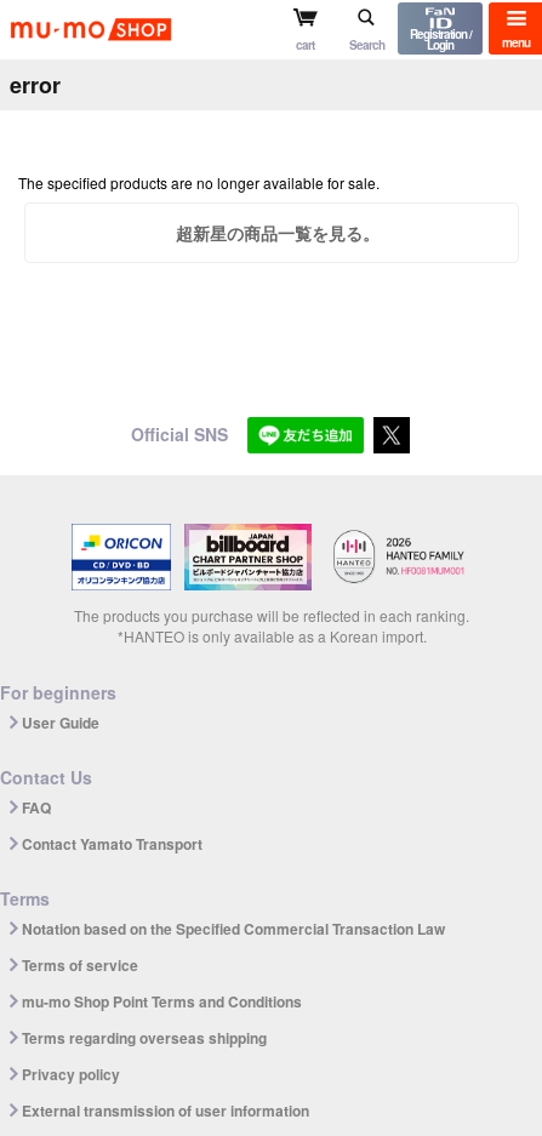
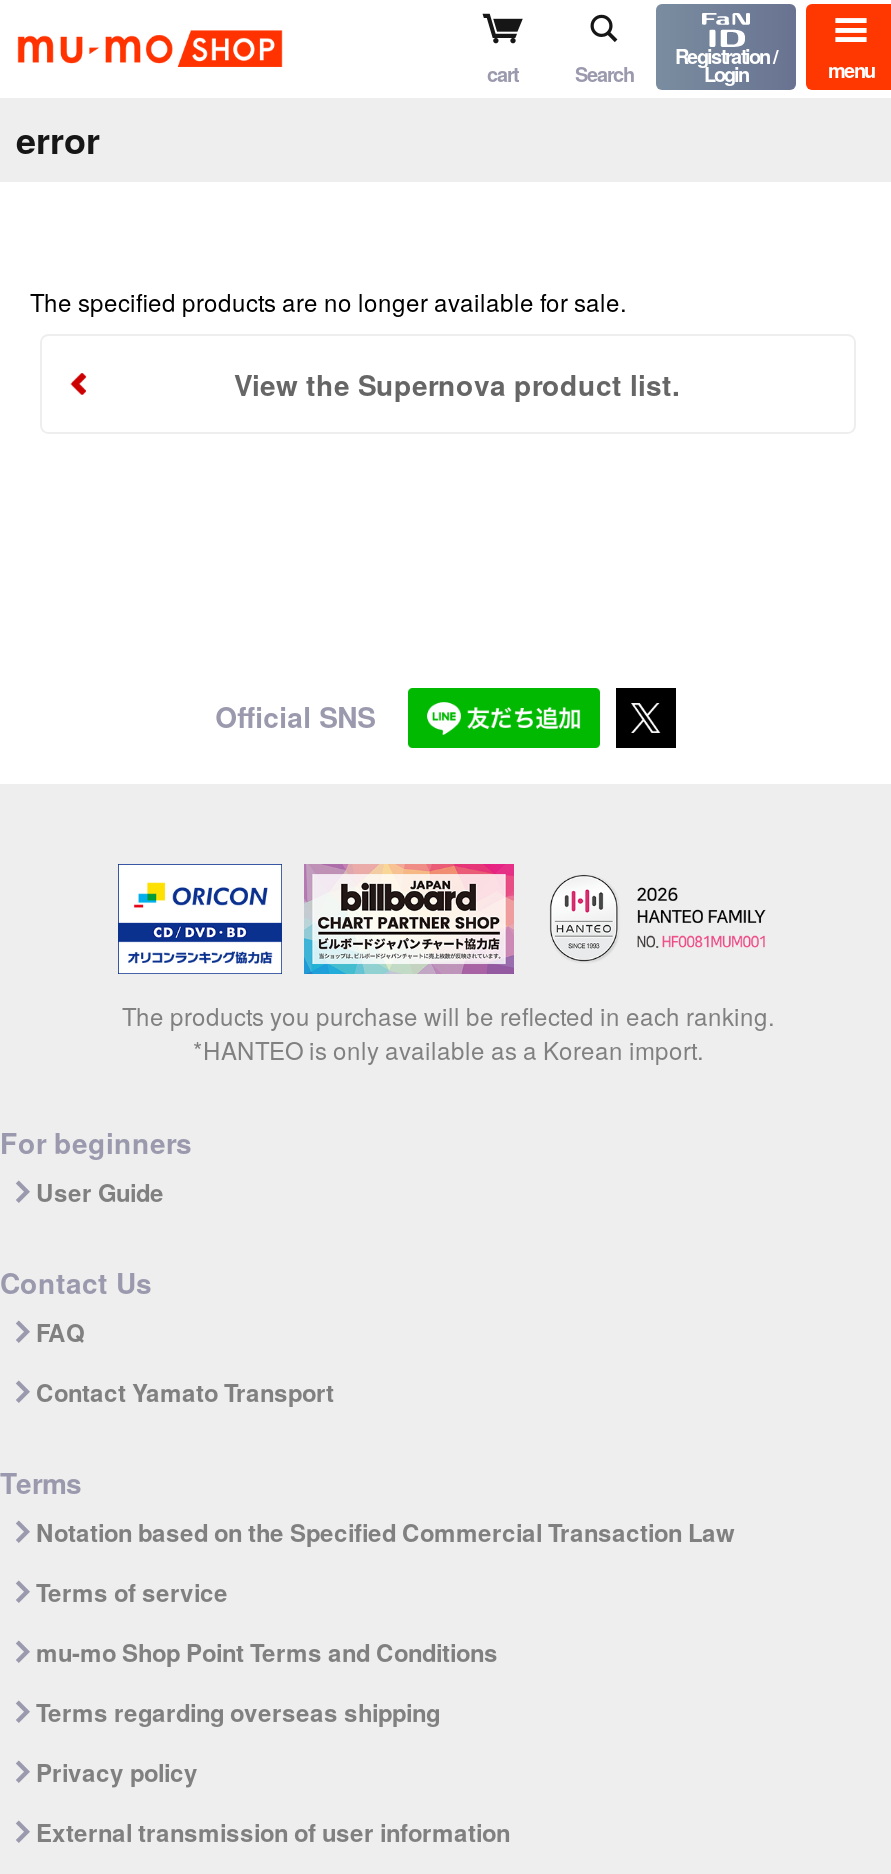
[175,221,379,245] 超新星の商品一覧を見る。 -> [234,364,680,404] View the Supernova product list.

